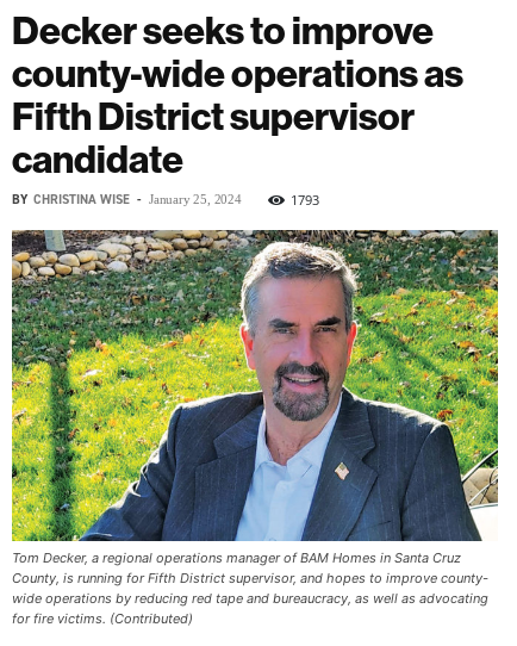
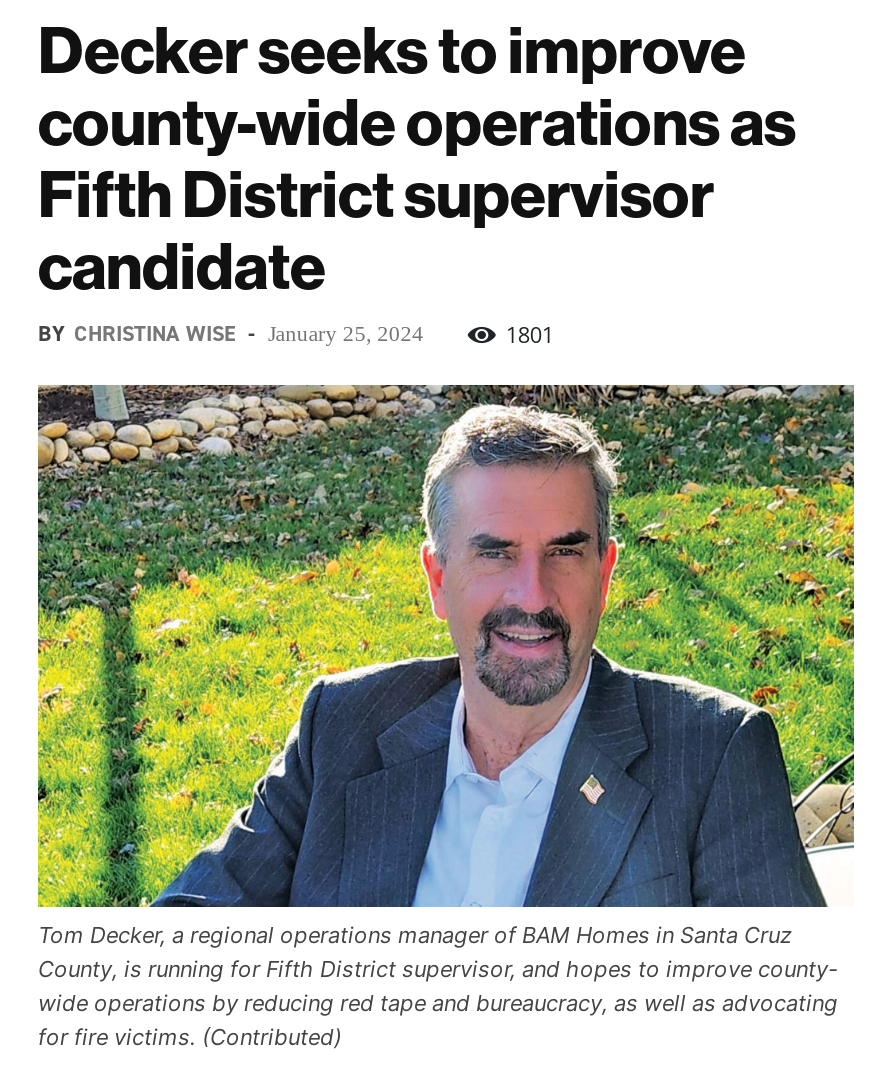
[290,191,319,209] 1793 -> [506,319,554,349] 1801

